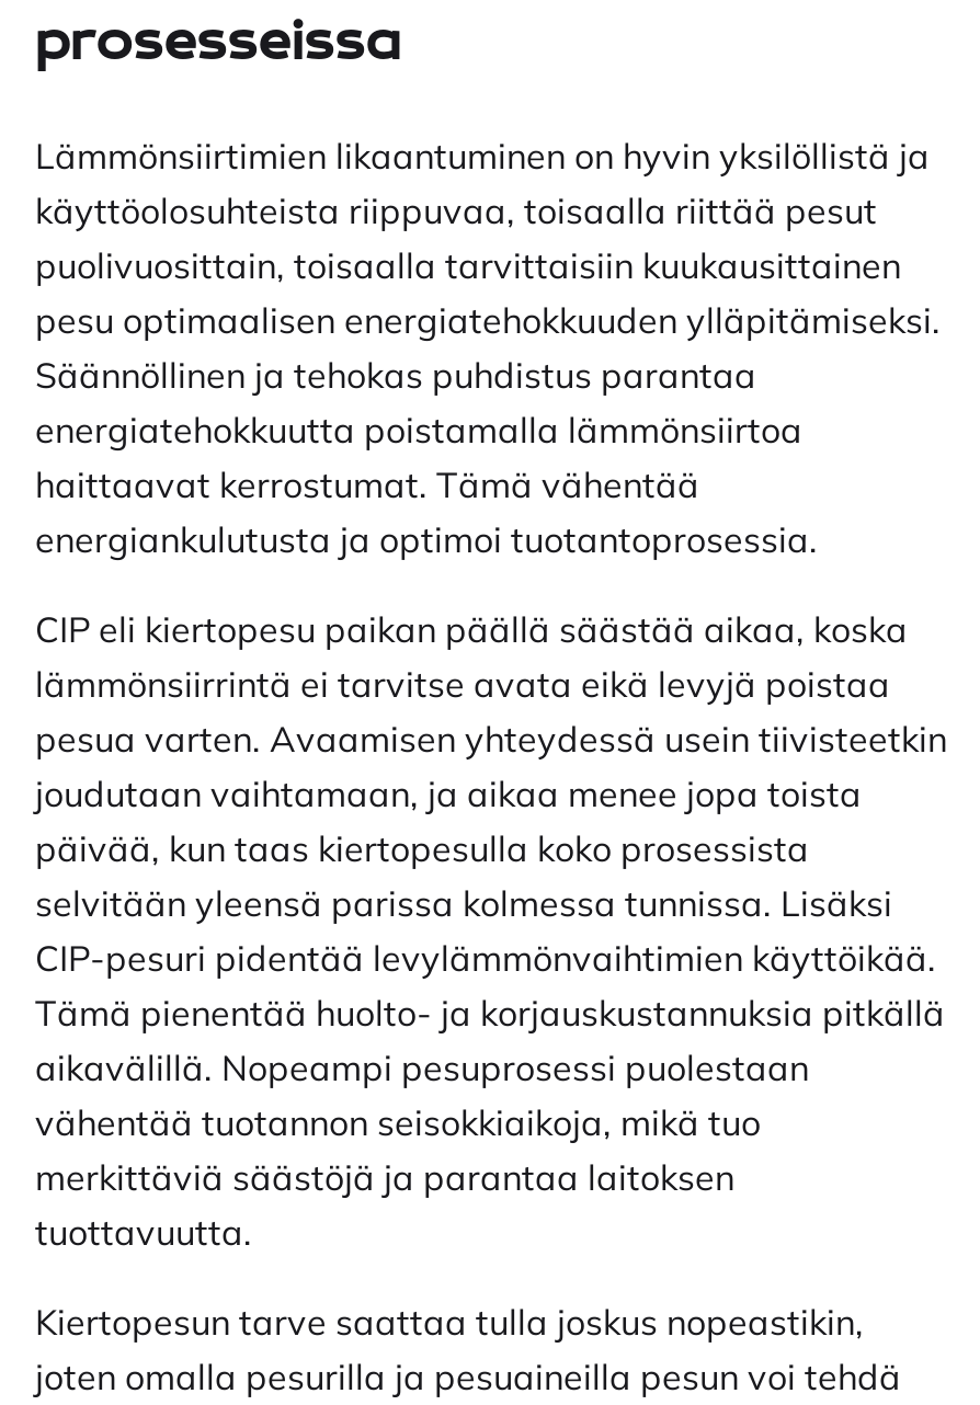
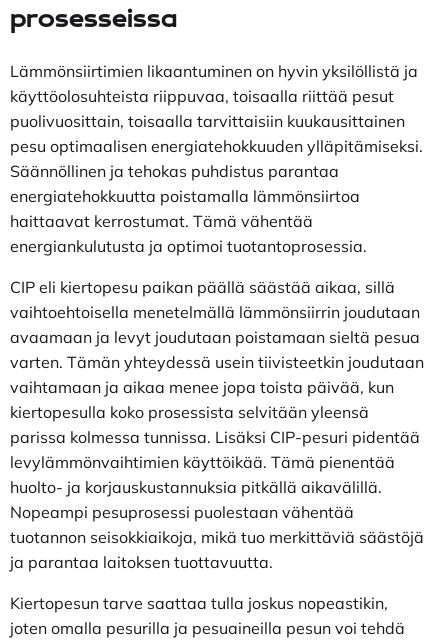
[35,608,947,1254] CIP eli kiertopesu paikan päällä säästää aikaa, koska | lämmönsiirrintä ei tarvitse avata eikä levyjä poistaa | pesua varten. Avaamisen yhteydessä usein tiivisteetkin | joudutaan vaihtamaan, ja aikaa menee jopa toista | päivää, kun taas kiertopesulla koko prosessista | selvitään yleensä parissa kolmessa tunnissa. Lisäksi | CIP-pesuri pidentää levylämmönvaihtimien käyttöikää. | Tämä pienentää huolto- ja korjauskustannuksia pitkällä | aikavälillä. Nopeampi pesuprosessi puolestaan | vähentää tuotannon seisokkiaikoja, mikä tuo | merkittäviä säästöjä ja parantaa laitoksen | tuottavuutta. -> [10,277,424,572] CIP eli kiertopesu paikan päällä säästää aikaa, sillä | vaihtoehtoisella menetelmällä lämmönsiirrin joudutaan | avaamaan ja levyt joudutaan poistamaan sieltä pesua | varten. Tämän yhteydessä usein tiivisteetkin joudutaan | vaihtamaan ja aikaa menee jopa toista päivää, kun | kiertopesulla koko prosessista selvitään yleensä | parissa kolmessa tunnissa. Lisäksi CIP-pesuri pidentää | levylämmönvaihtimien käyttöikää. Tämä pienentää | huolto- ja korjauskustannuksia pitkällä aikavälillä. | Nopeampi pesuprosessi puolestaan vähentää | tuotannon seisokkiaikoja, mikä tuo merkittäviä säästöjä | ja parantaa laitoksen tuottavuutta.

